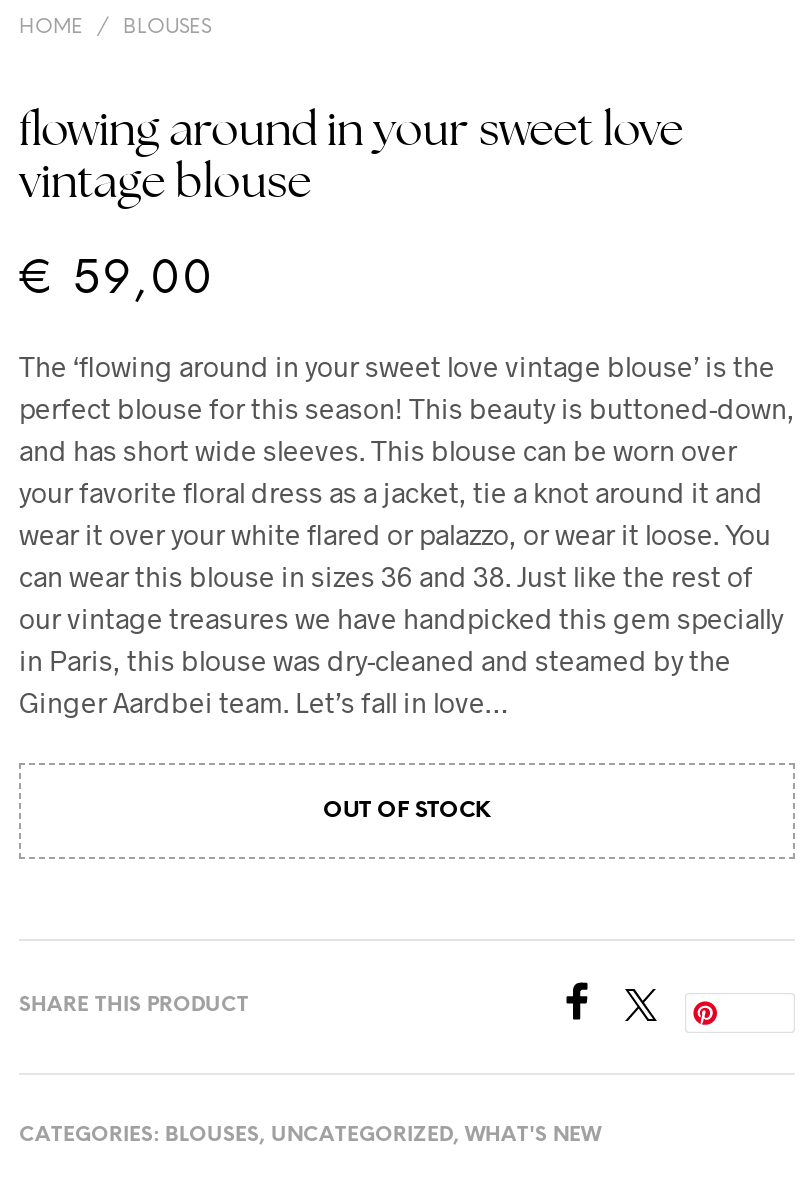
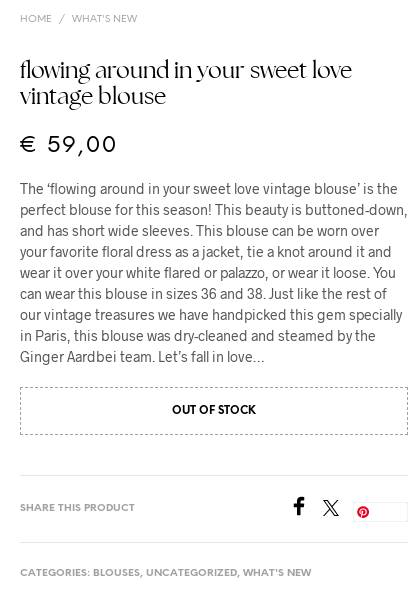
[123,17,211,39] BLOUSES -> [72,14,137,25] WHAT'S NEW

